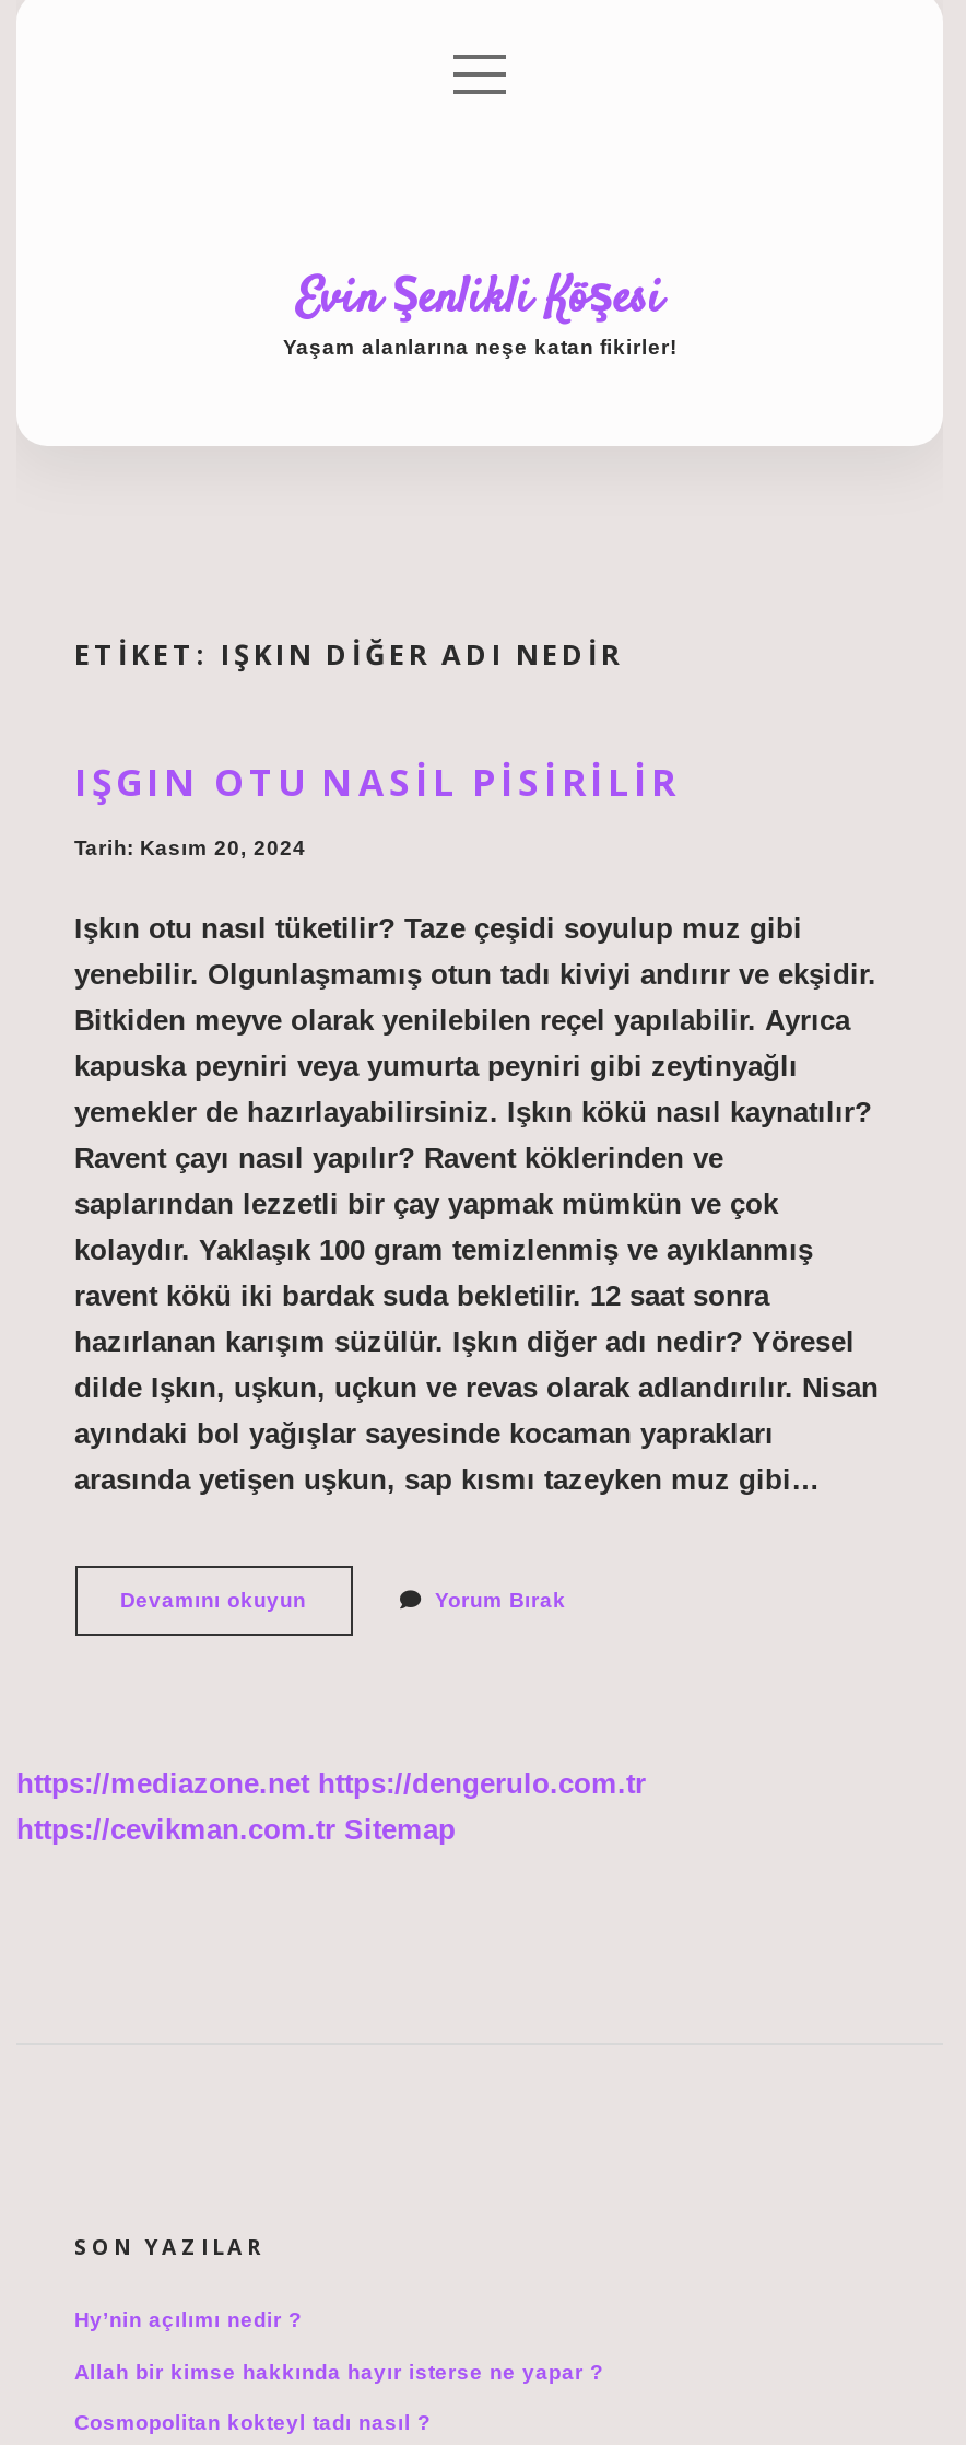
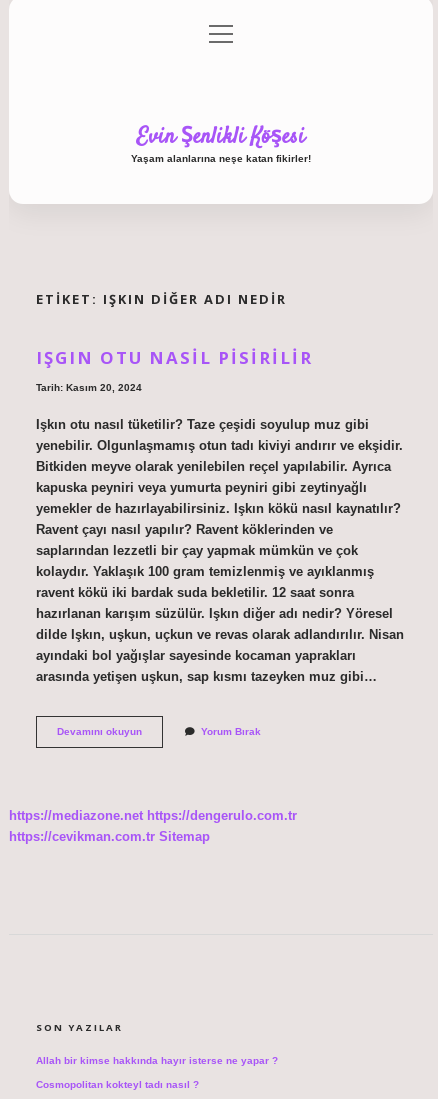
[74,2308,302,2332] Hy’nin açılımı nedir ? -> none

